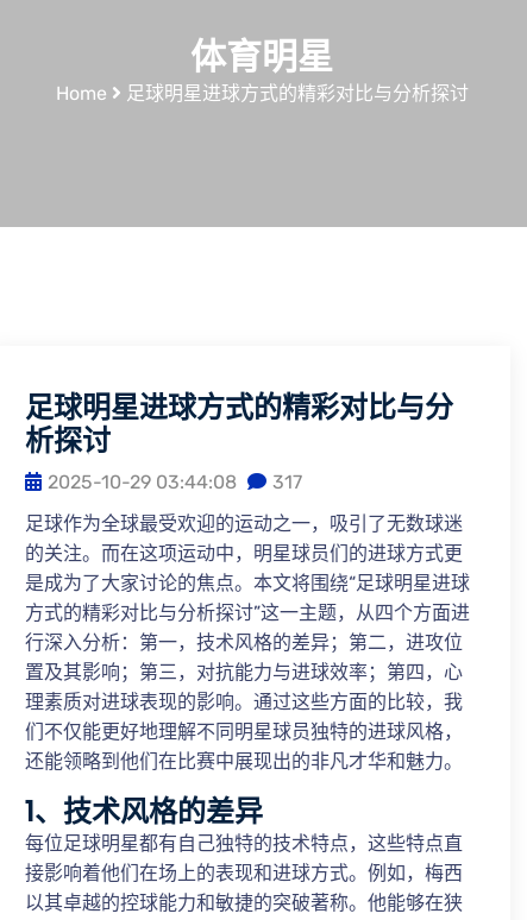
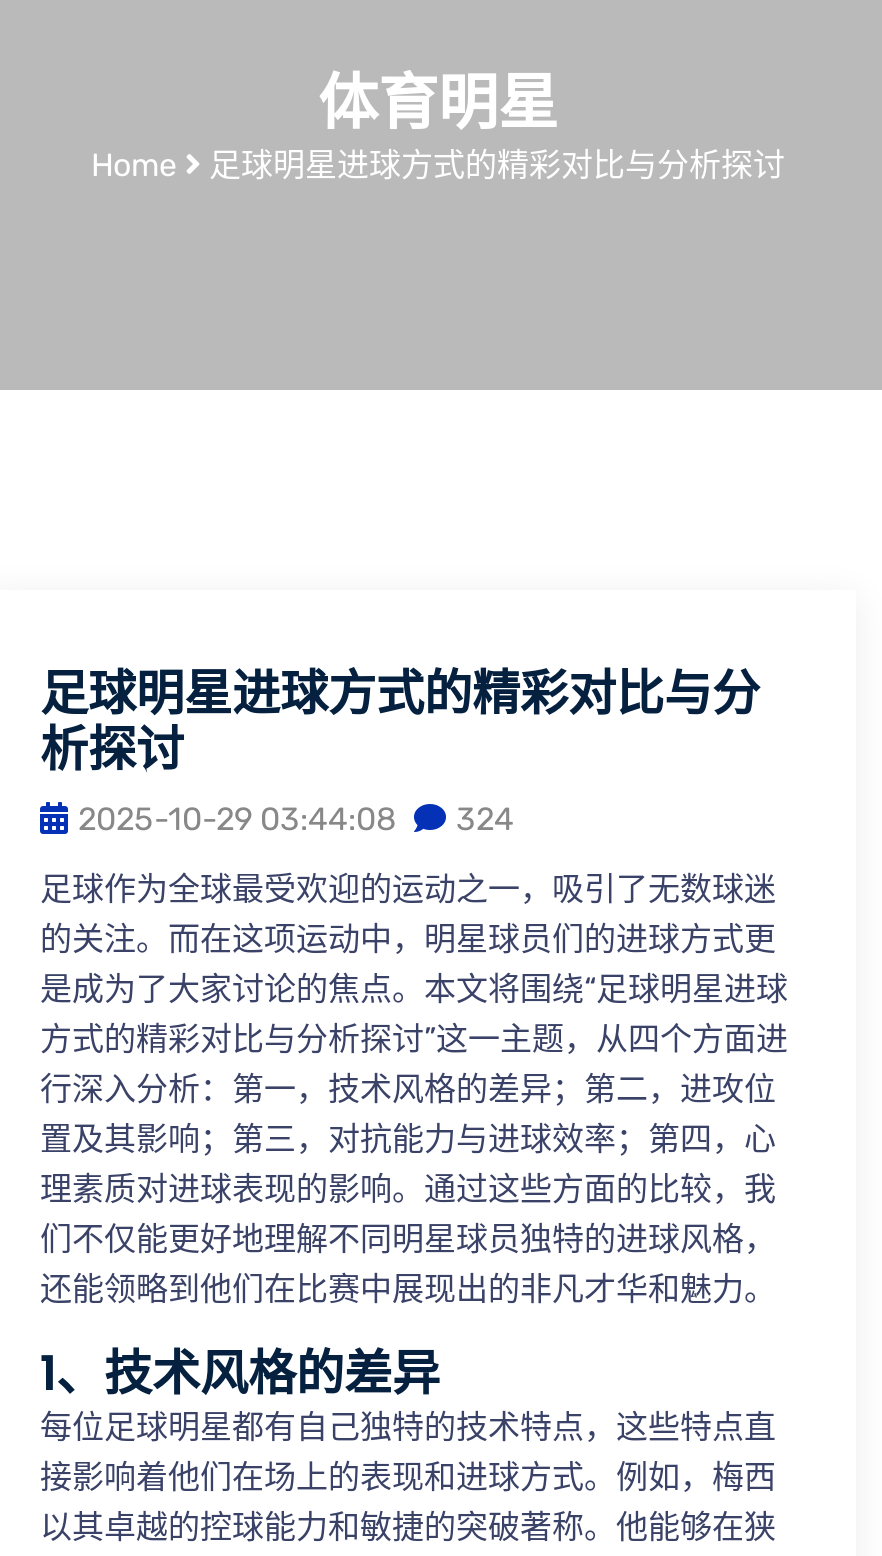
[48,471,302,494] 2025-10-29 03:44:08 317 -> [78,801,514,839] 2025-10-29 03:44:08 324

